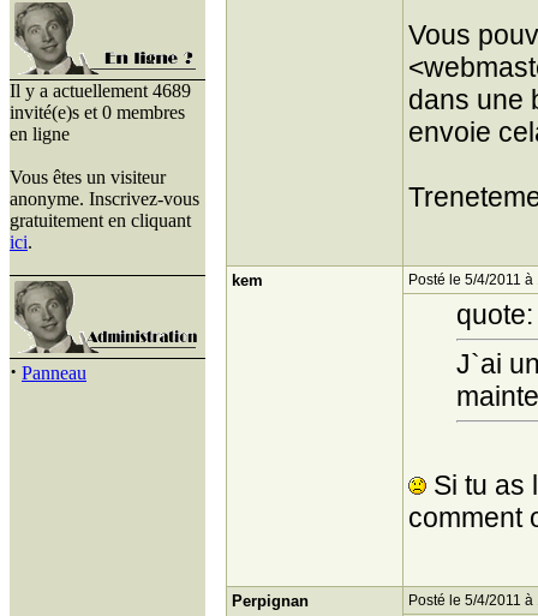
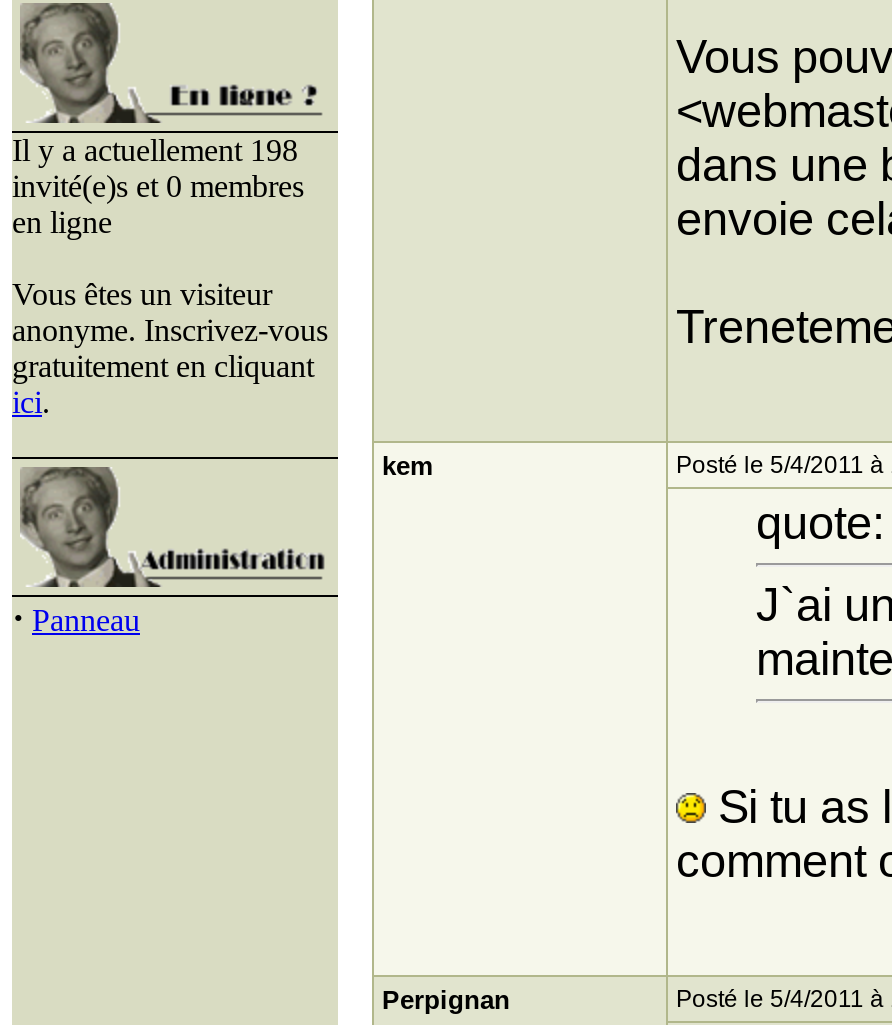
[10,80,191,101] Il y a actuellement 4689 -> [12,133,298,167] Il y a actuellement 198

